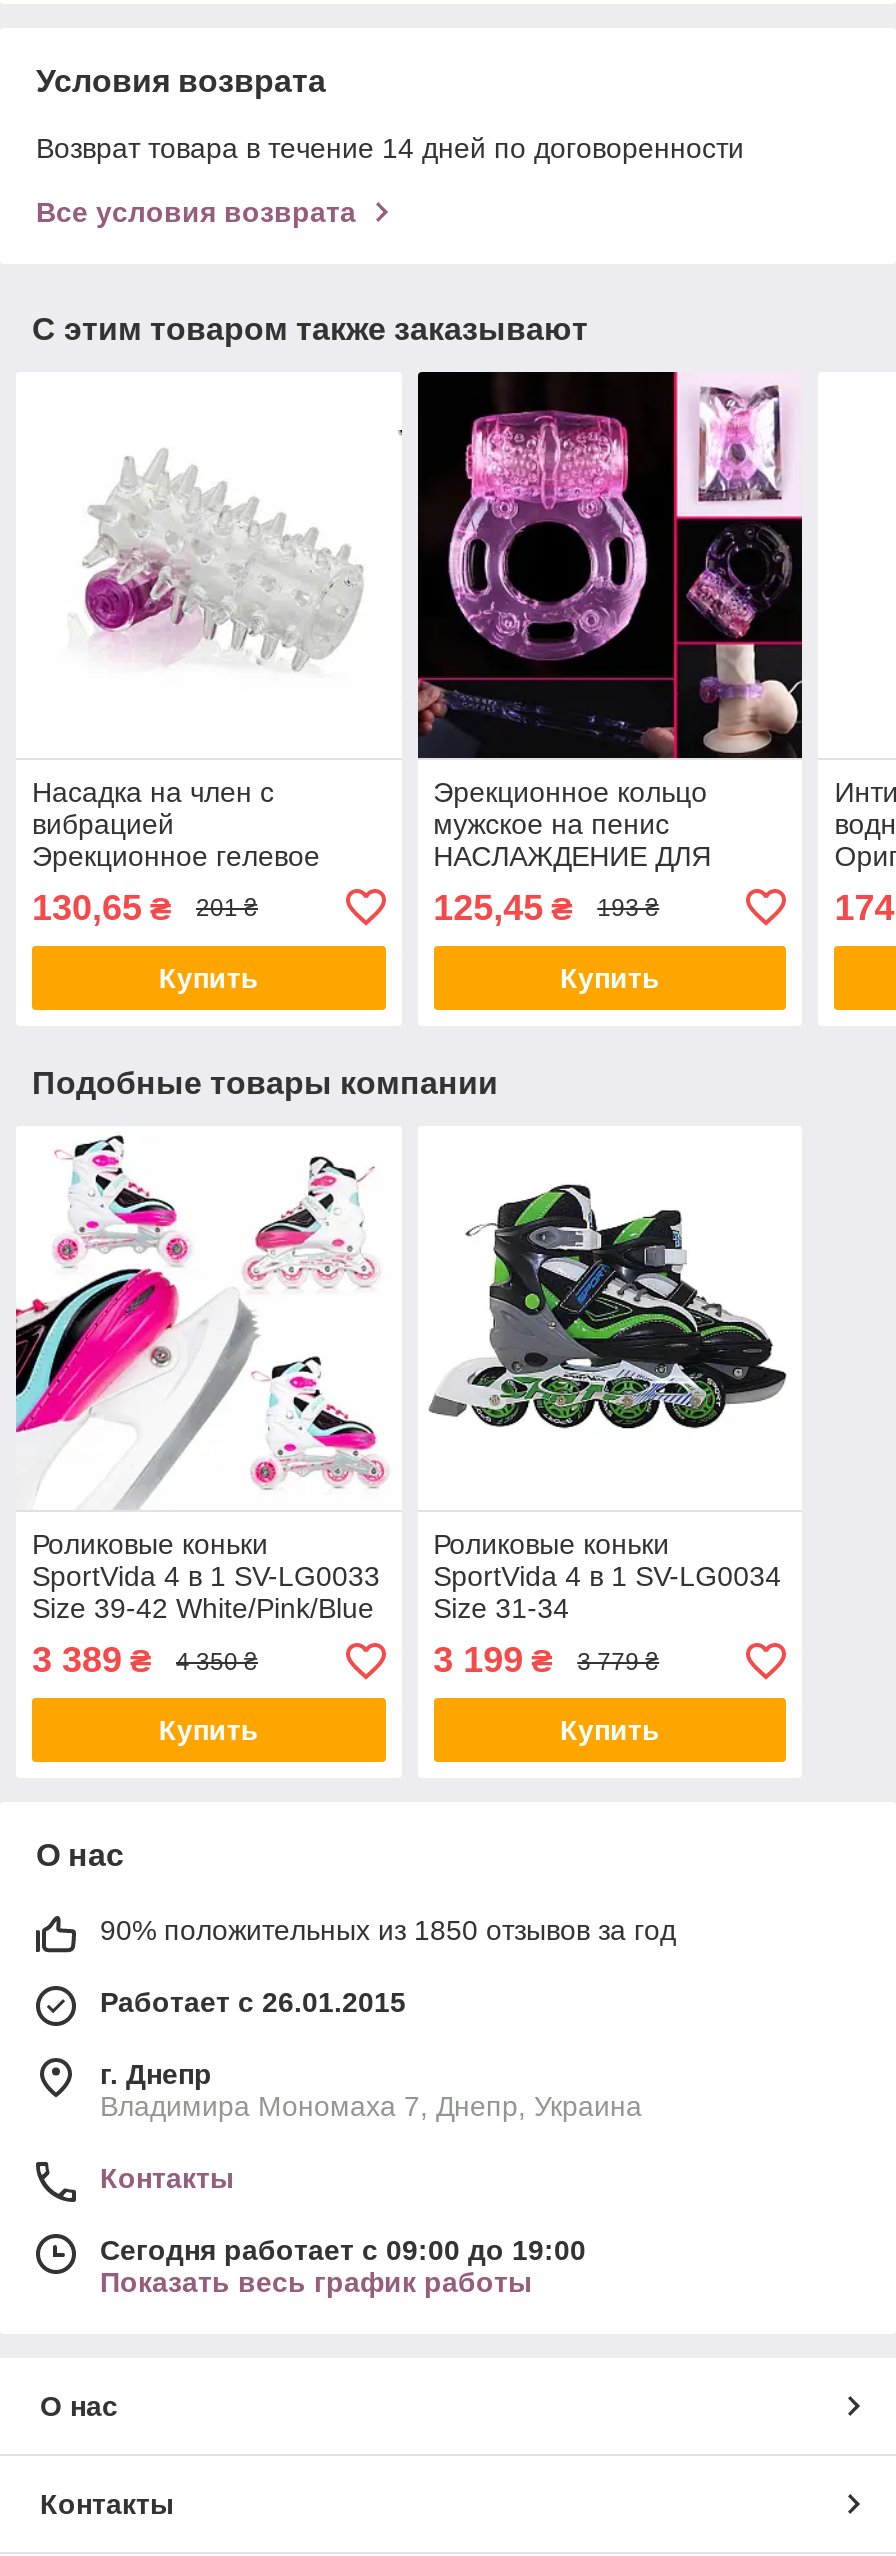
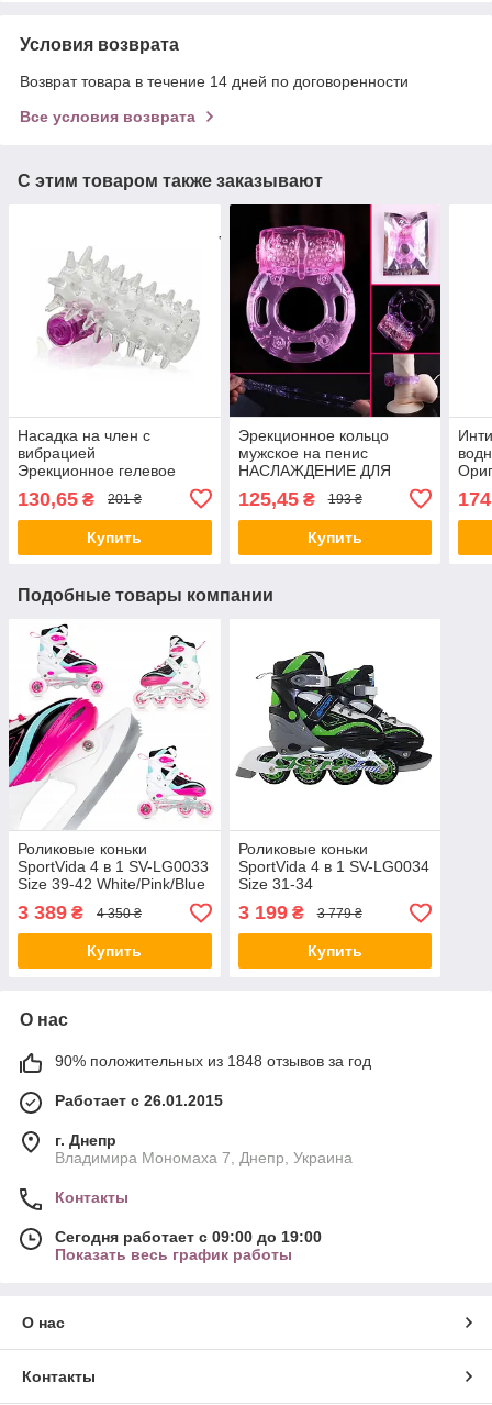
[100,1915,676,1947] 90% положительных из 1850 отзывов за год -> [55,1053,371,1070] 90% положительных из 1848 отзывов за год

